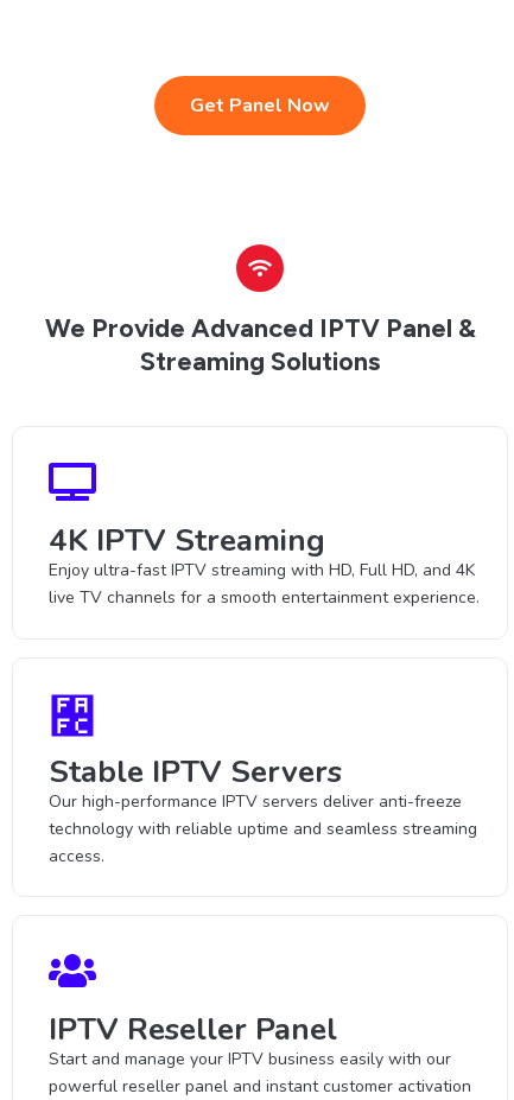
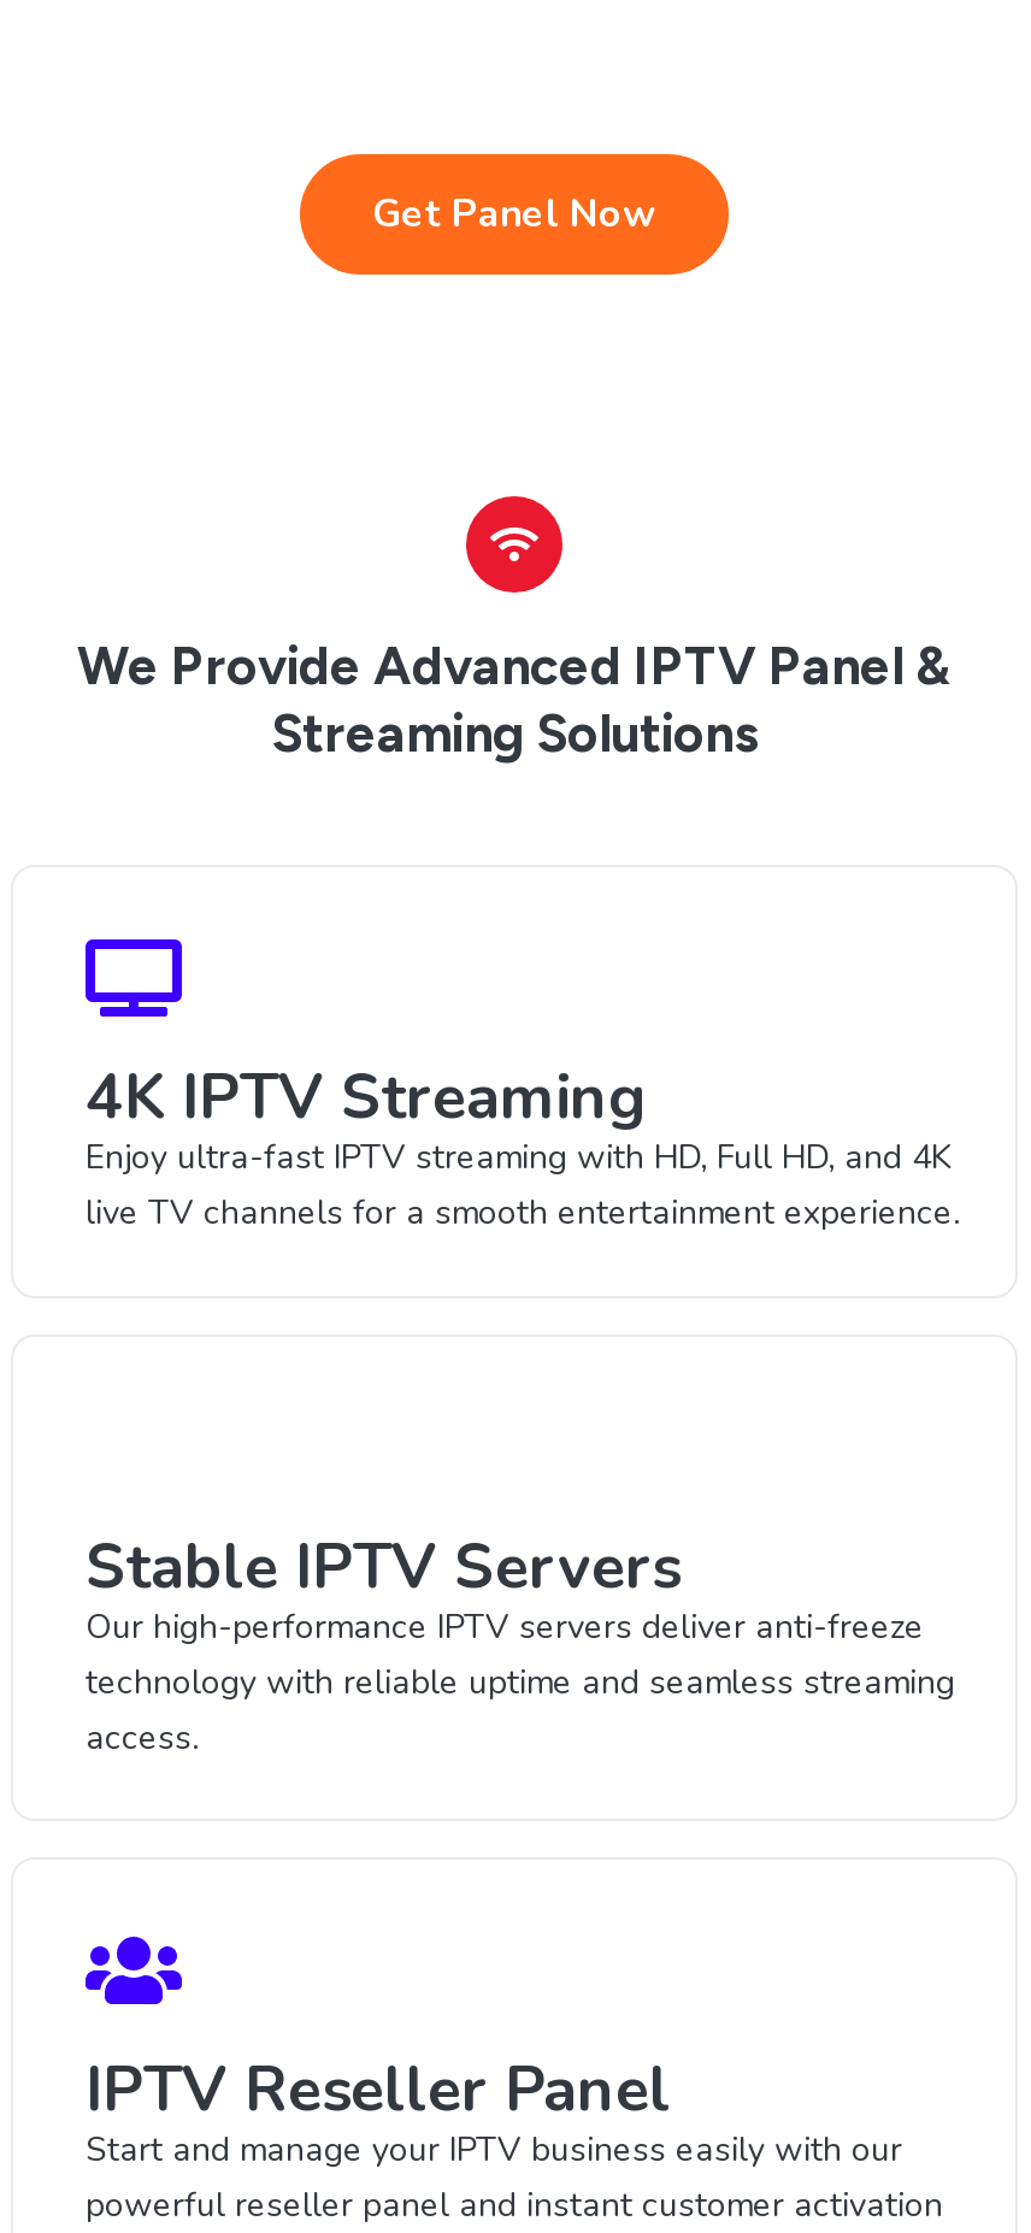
[50,693,95,738] [image] -> none

